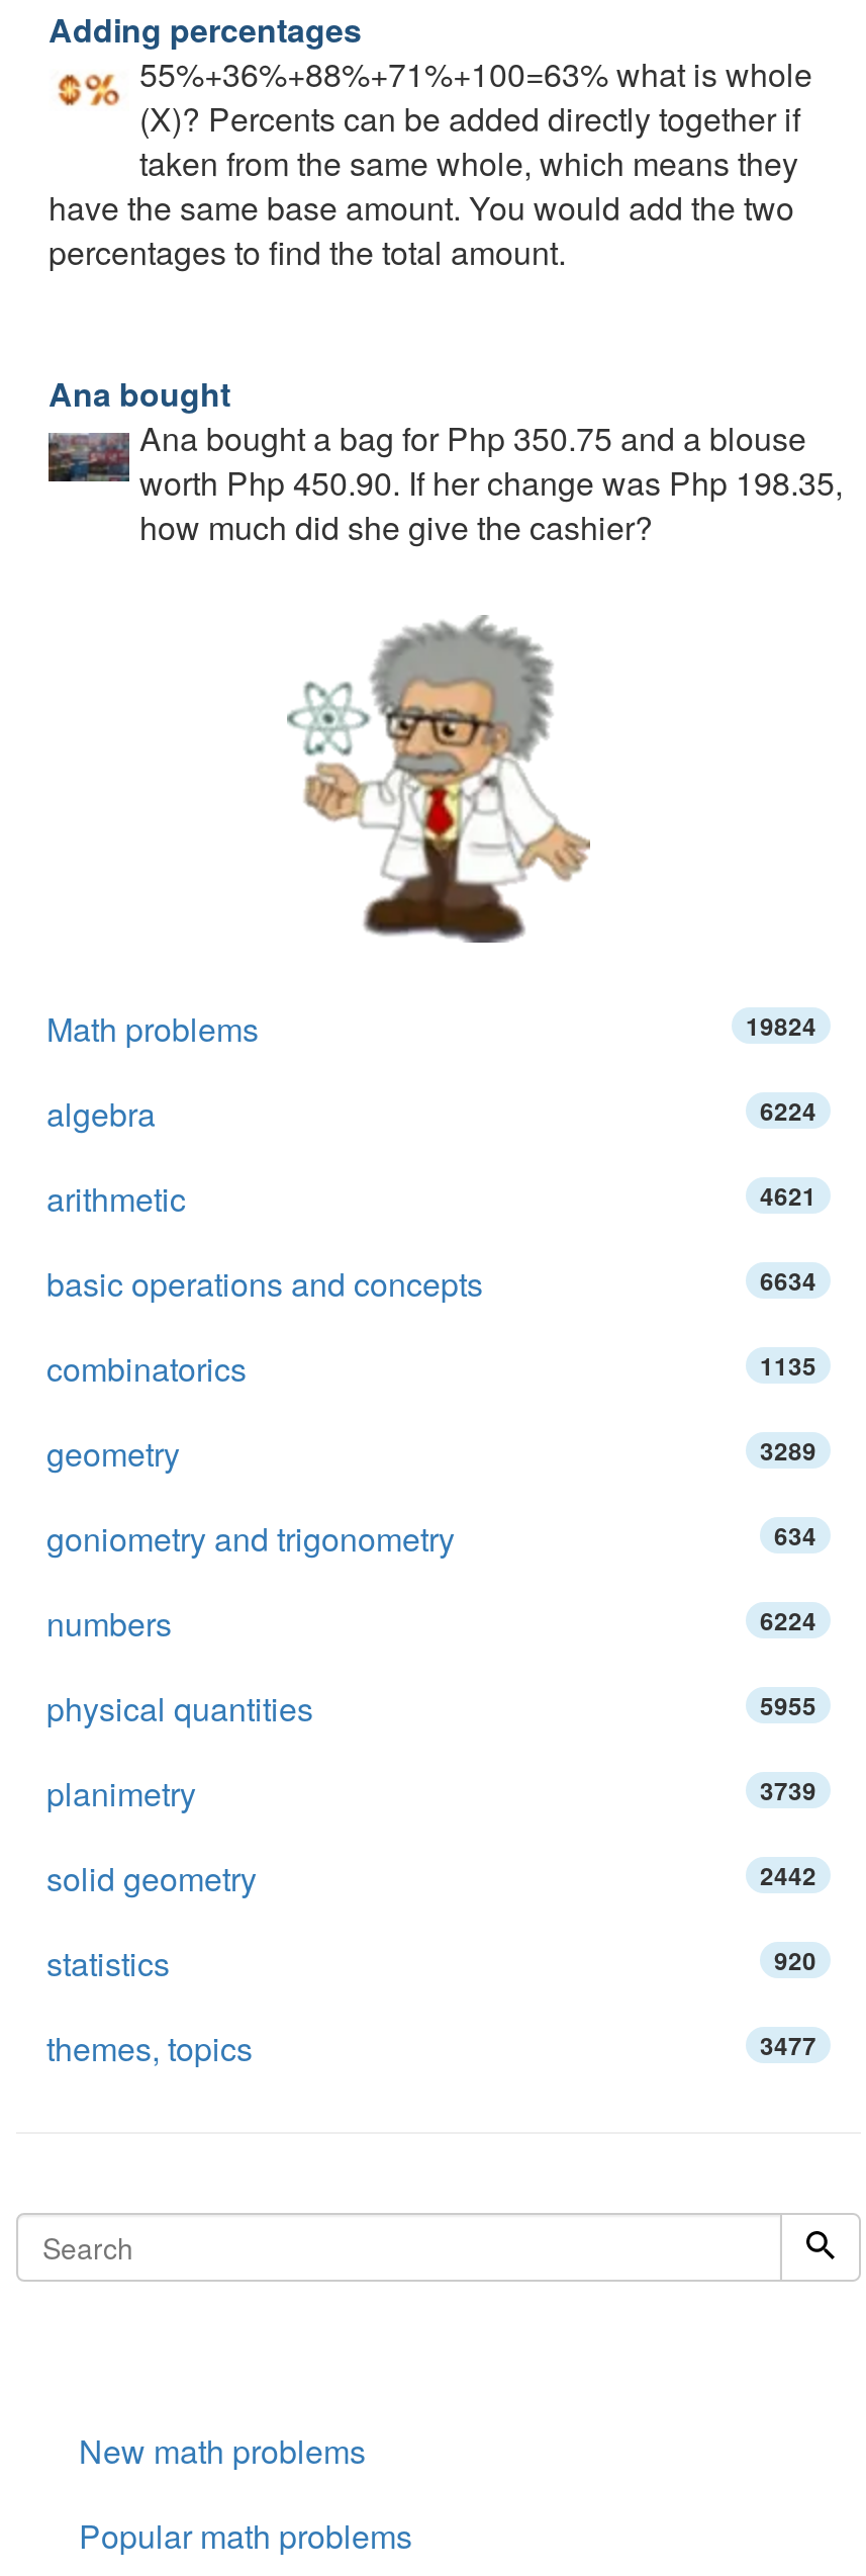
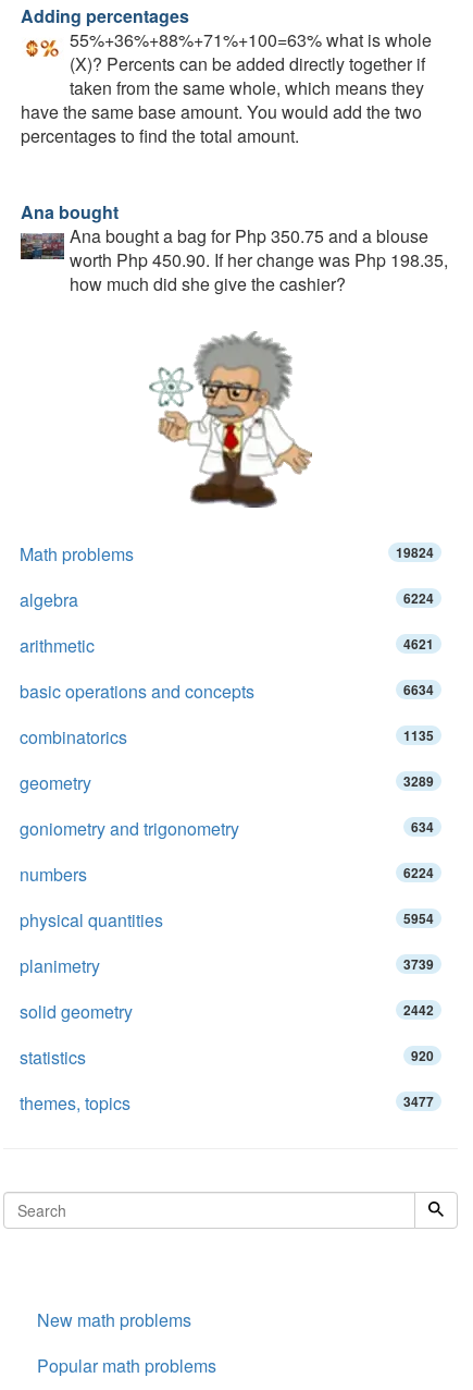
[760,1687,816,1723] 5955 -> [403,909,434,928] 5954

